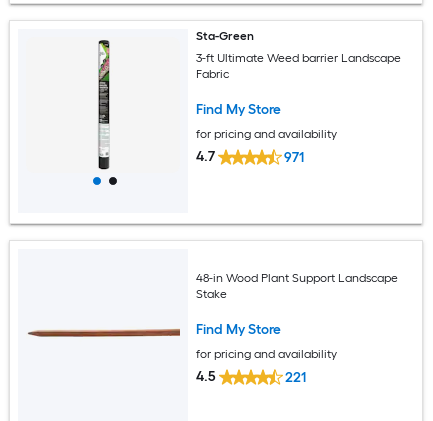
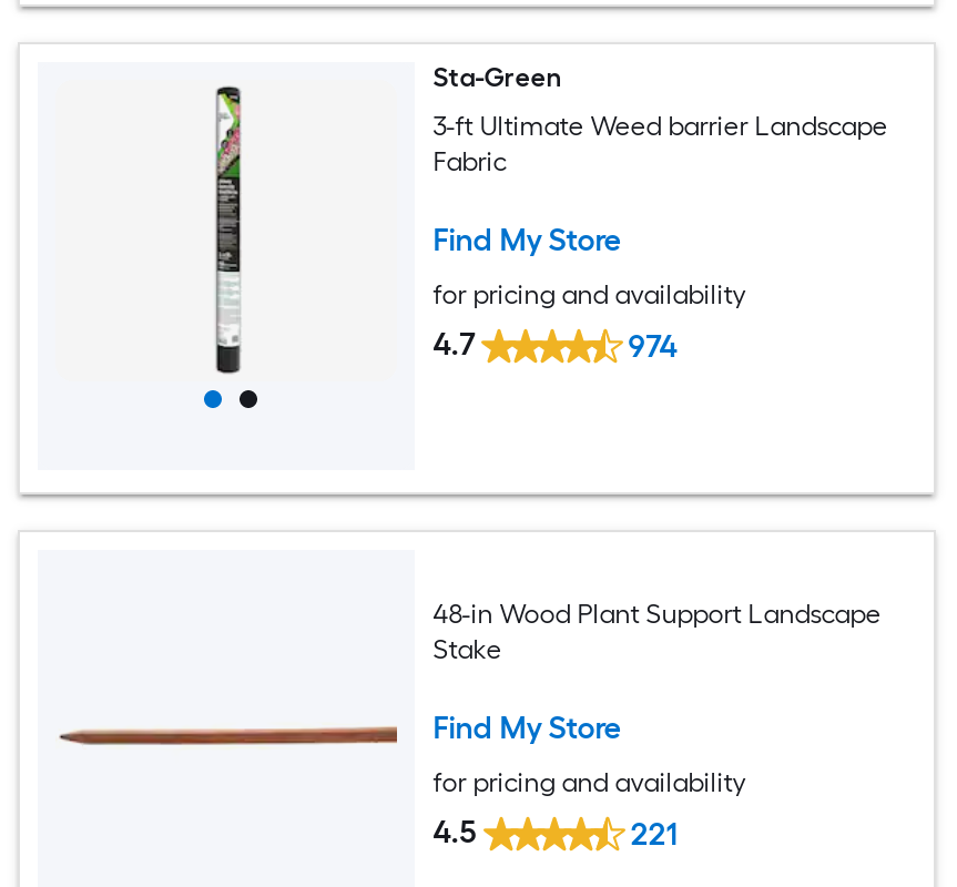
[284,149,304,166] 971 -> [628,329,677,366] 974

